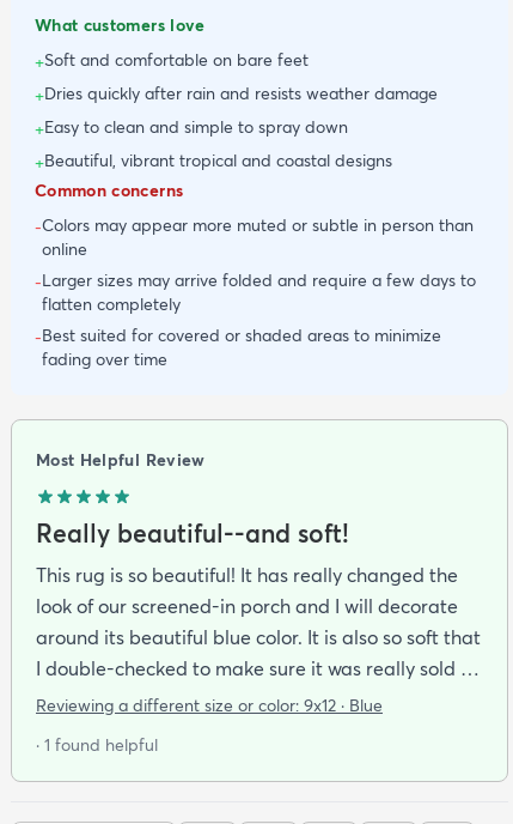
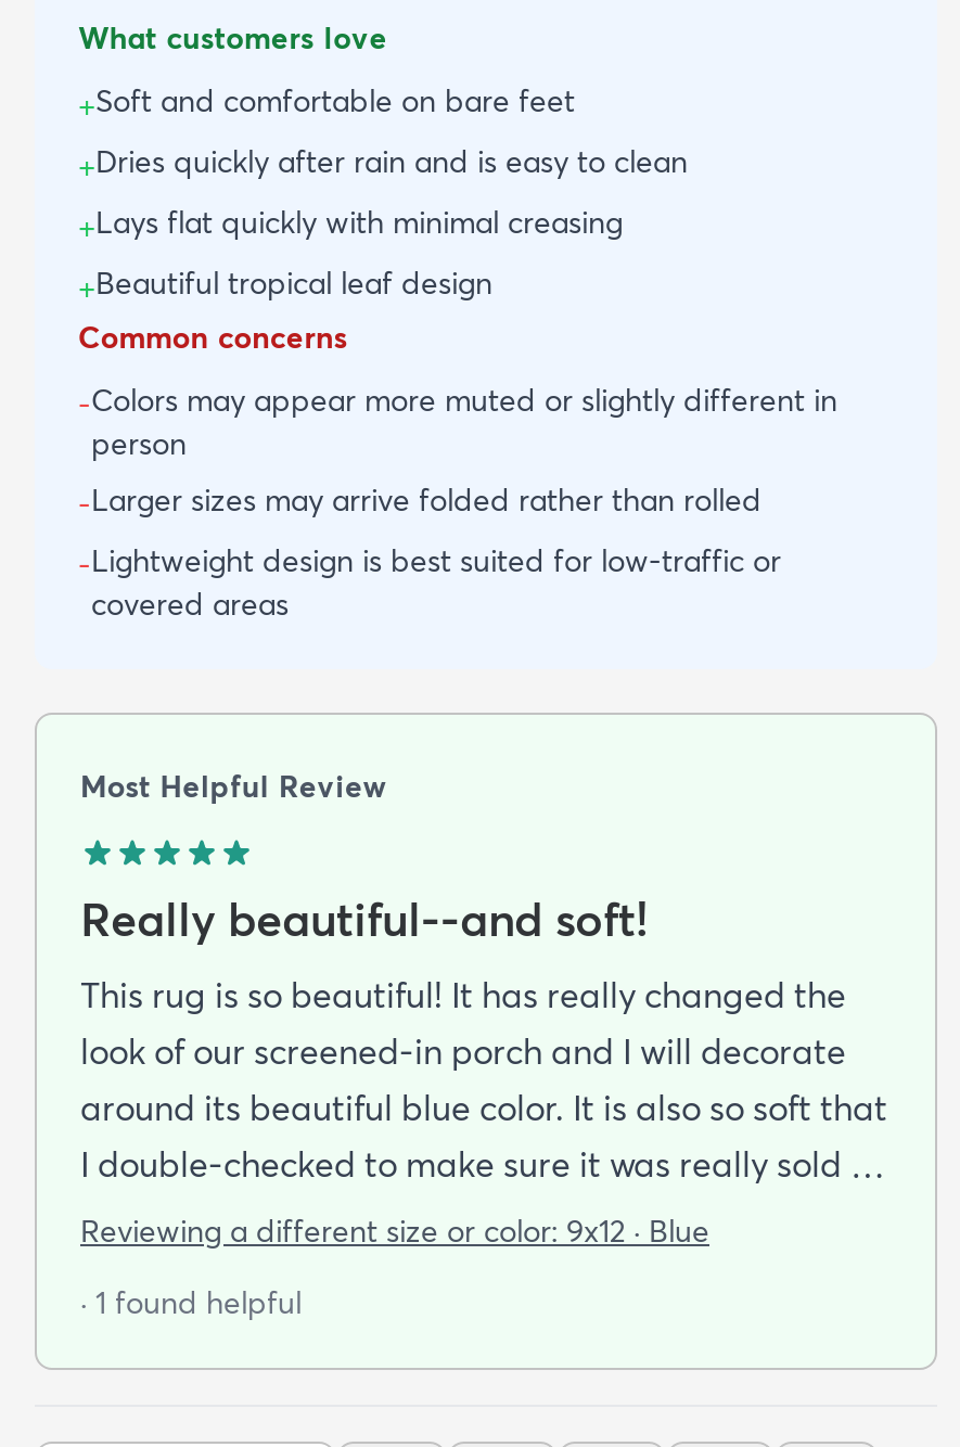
[35,82,438,173] +Dries quickly after rain and resists weather damage | +Easy to clean and simple to spray down | +Beautiful, vibrant tropical and coastal designs -> [78,143,688,307] +Dries quickly after rain and is easy to clean | +Lays flat quickly with minimal creasing | +Beautiful tropical leaf design
[35,214,476,370] -Colors may appear more muted or subtle in person than | online | -Larger sizes may arrive folded and require a few days to | flatten completely | -Best suited for covered or shaded areas to minimize | fading over time -> [78,381,837,624] -Colors may appear more muted or slightly different in | person | -Larger sizes may arrive folded rather than rolled | -Lightweight design is best suited for low-traffic or | covered areas

